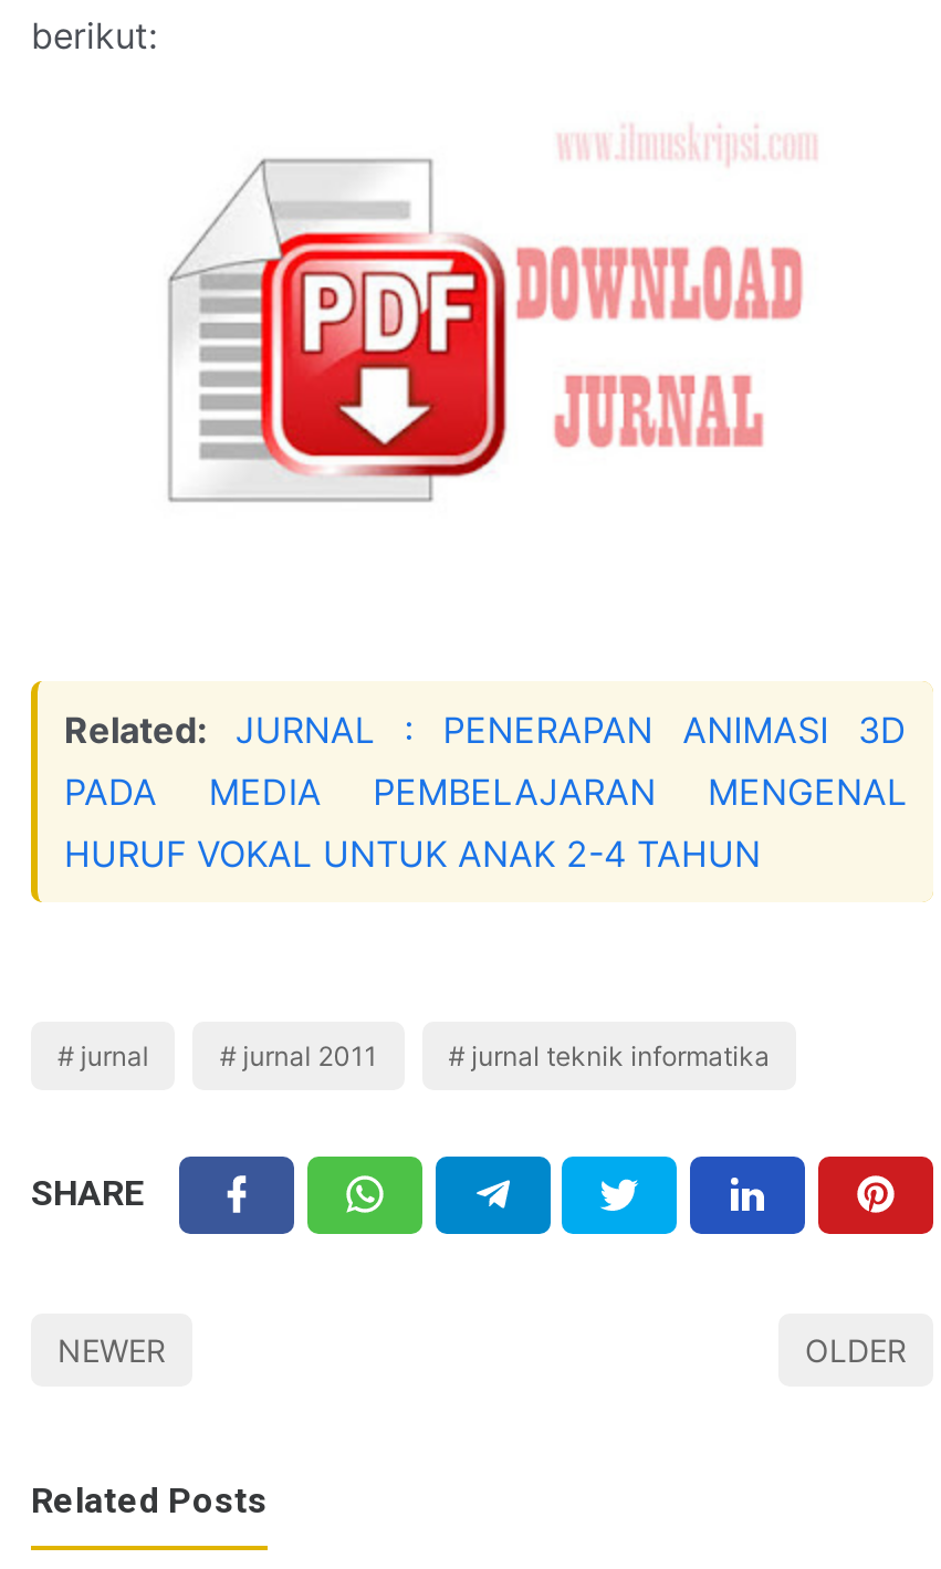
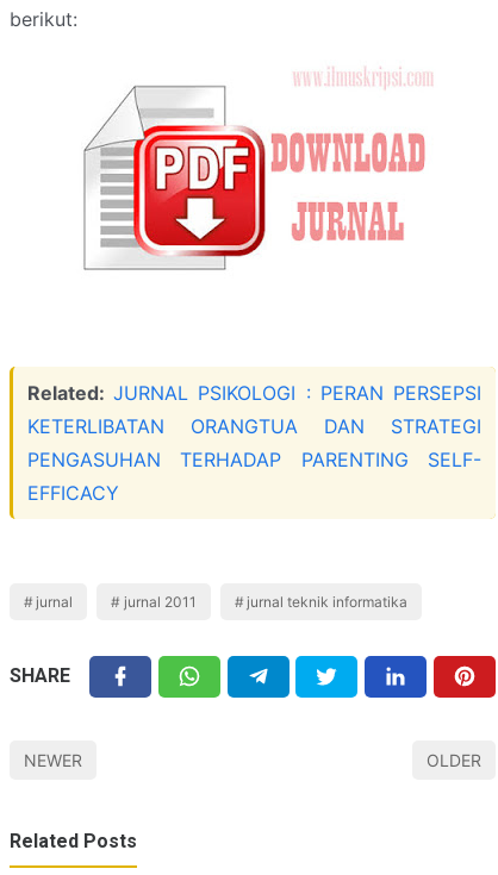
[64,708,907,876] Related: JURNAL : PENERAPAN ANIMASI 3D | PADA MEDIA PEMBELAJARAN MENGENAL | HURUF VOKAL UNTUK ANAK 2-4 TAHUN -> [27,381,481,505] Related: JURNAL PSIKOLOGI : PERAN PERSEPSI | KETERLIBATAN ORANGTUA DAN STRATEGI | PENGASUHAN TERHADAP PARENTING SELF- | EFFICACY

